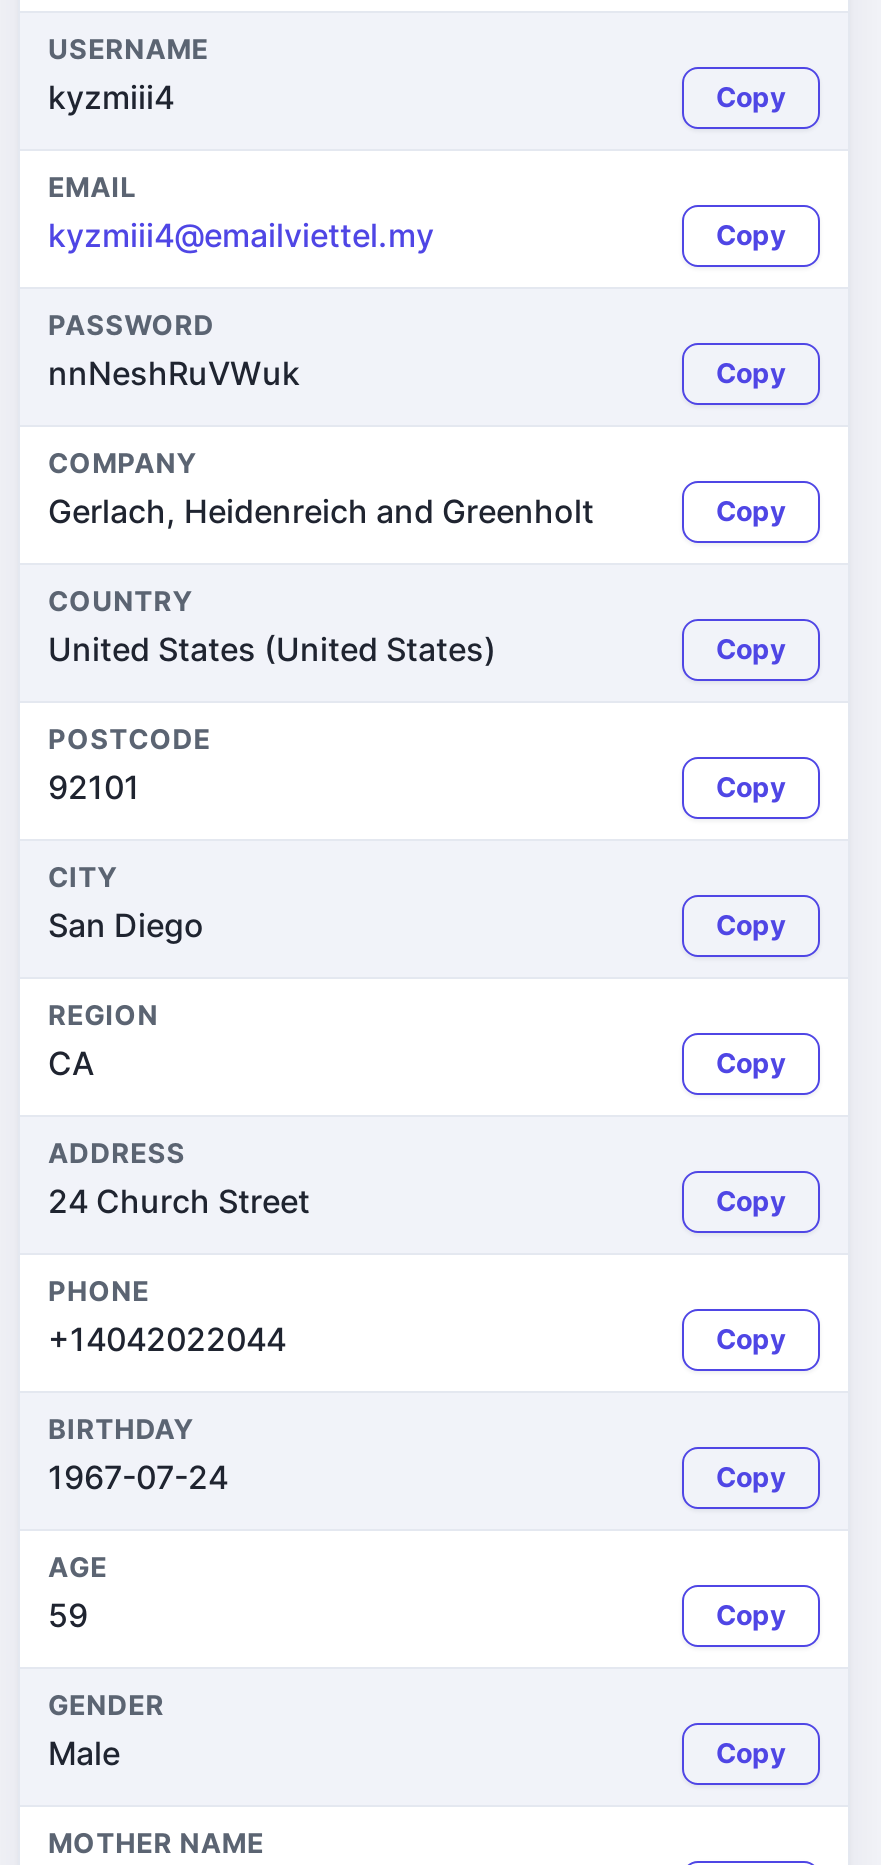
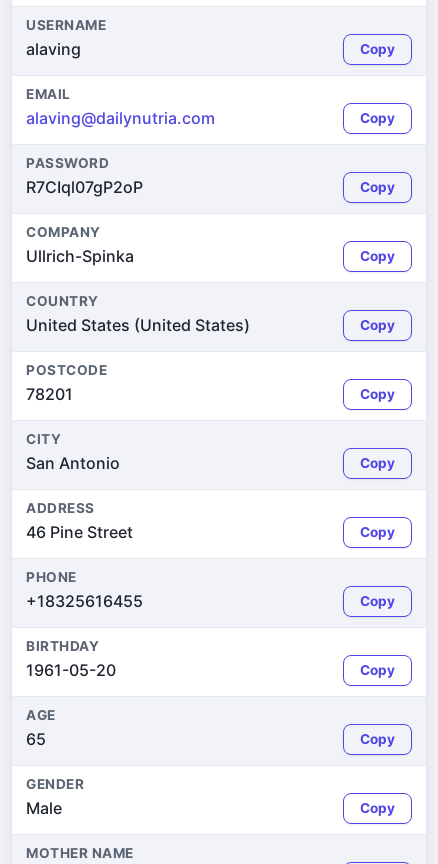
[48,77,174,117] kyzmiii4 -> [26,39,81,59] alaving
[48,215,434,255] kyzmiii4@emailviettel.my -> [26,108,215,128] alaving@dailynutria.com
[48,353,300,393] nnNeshRuVWuk -> [26,177,143,197] R7CIql07gP2oP
[48,491,594,531] Gerlach, Heidenreich and Greenholt -> [26,246,134,266] Ullrich-Spinka
[48,767,140,807] 92101 -> [26,384,73,404] 78201
[48,905,786,1083] San Diego | Copy | REGION | CA -> [26,453,120,473] San Antonio
[48,1181,310,1221] 24 Church Street -> [26,522,133,542] 46 Pine Street
[48,1319,286,1359] +14042022044 -> [26,591,143,611] +18325616455
[48,1457,228,1497] 1967-07-24 -> [26,660,116,680] 1961-05-20
[48,1595,88,1635] 59 -> [26,729,46,749] 65

